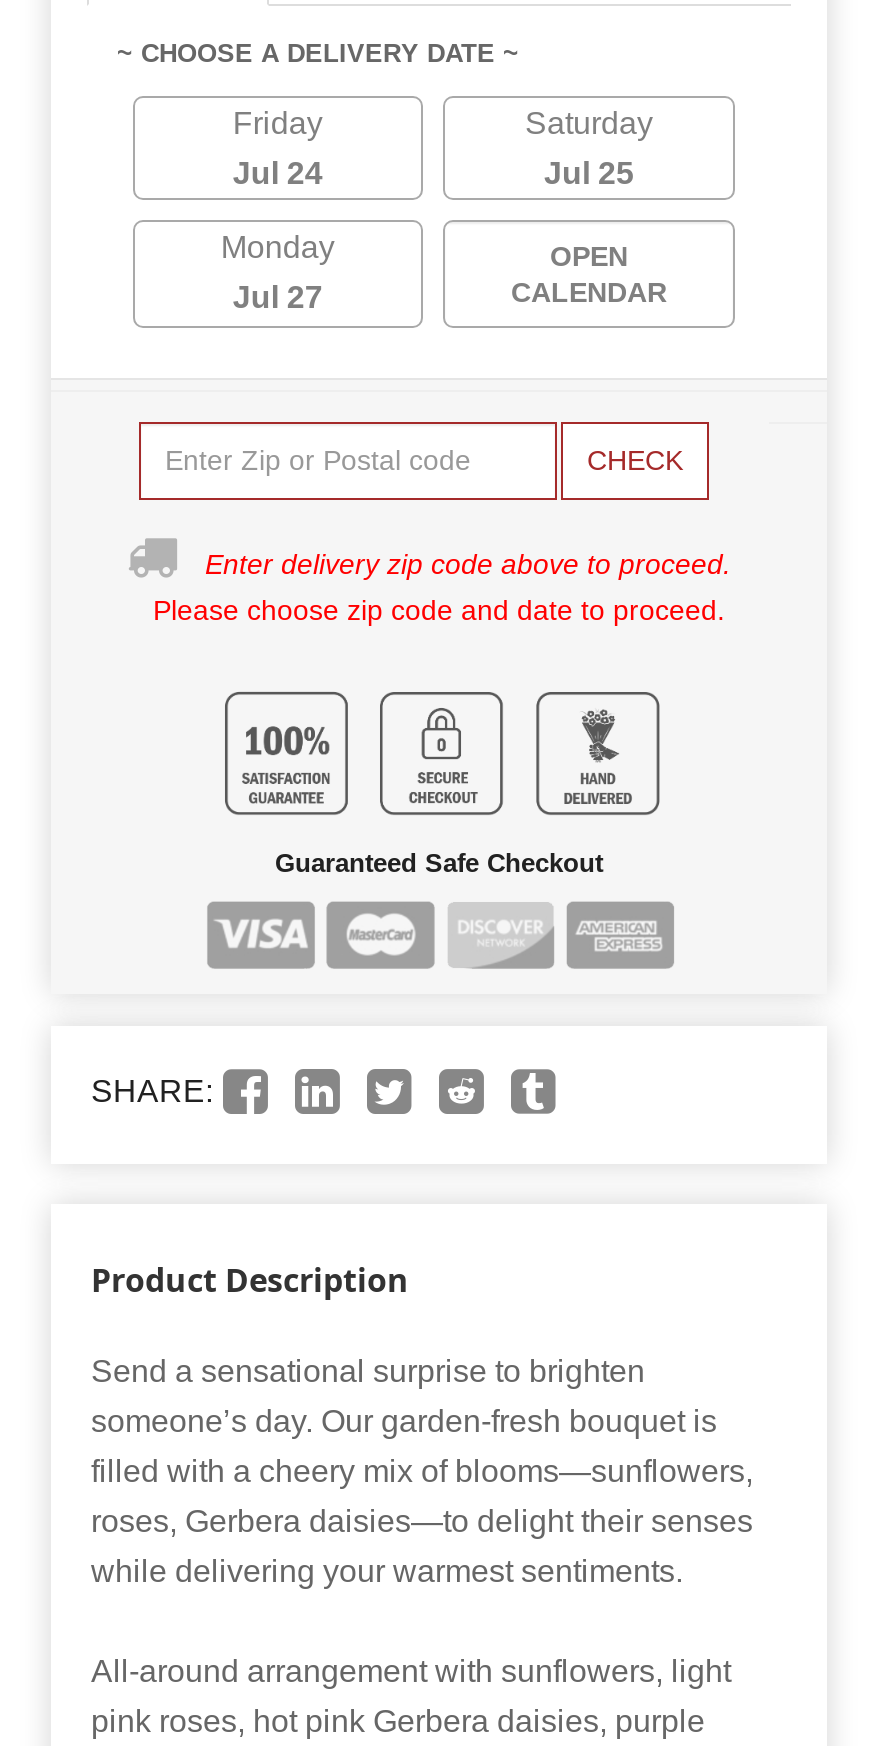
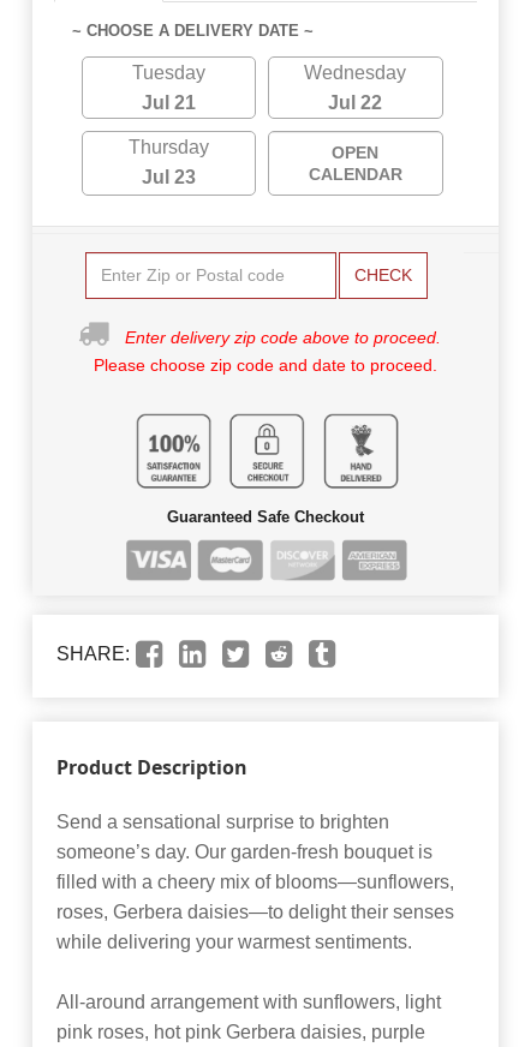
[233,106,323,140] Friday -> [132,62,205,83] Tuesday
[525,106,653,140] Saturday -> [305,62,407,83] Wednesday
[233,156,323,190] Jul 24 -> [142,92,196,113] Jul 21
[544,156,634,190] Jul 25 -> [329,92,383,113] Jul 22
[221,230,335,264] Monday -> [128,137,209,157] Thursday
[233,280,323,314] Jul 27 -> [142,167,196,187] Jul 23

